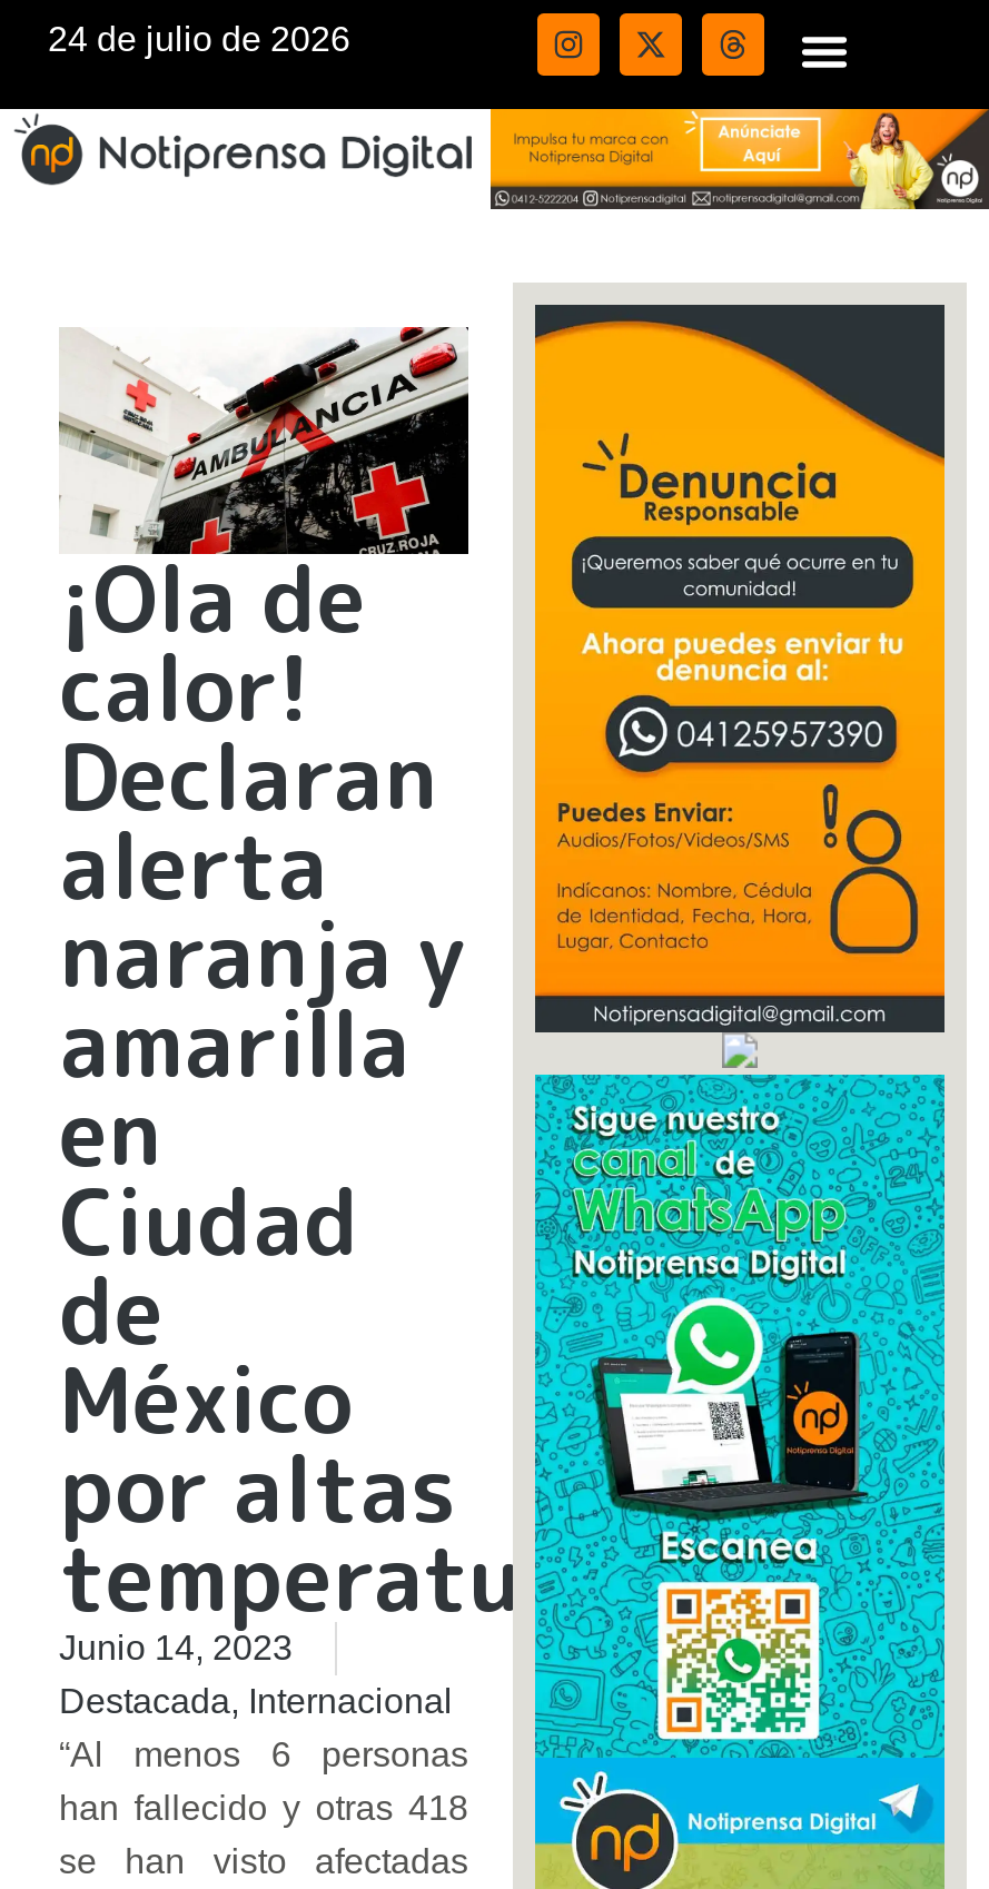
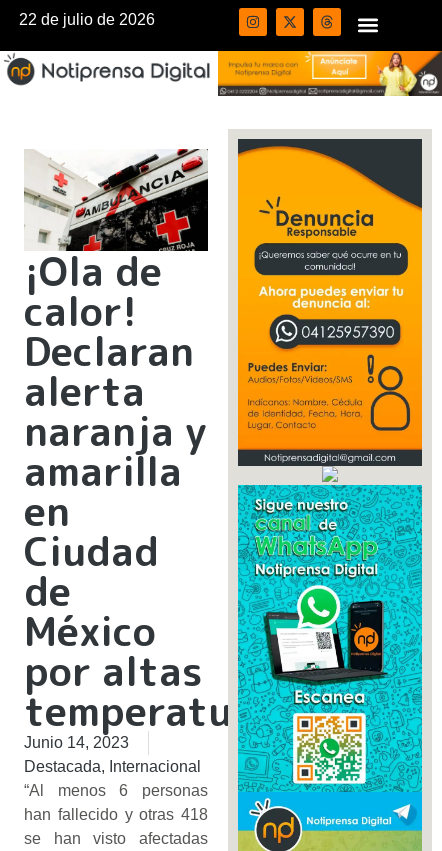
[48,20,350,58] 24 de julio de 2026 -> [19,11,155,28] 22 de julio de 2026

